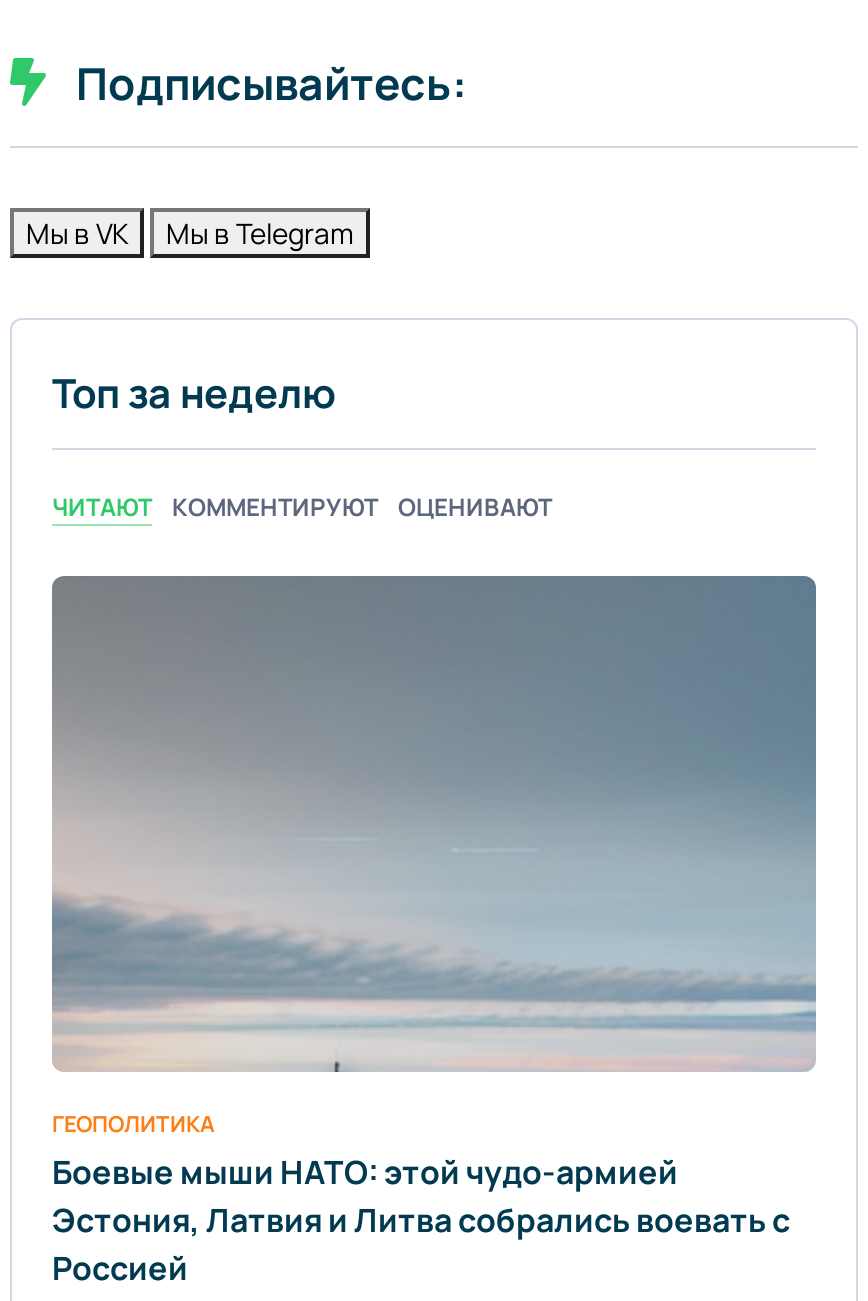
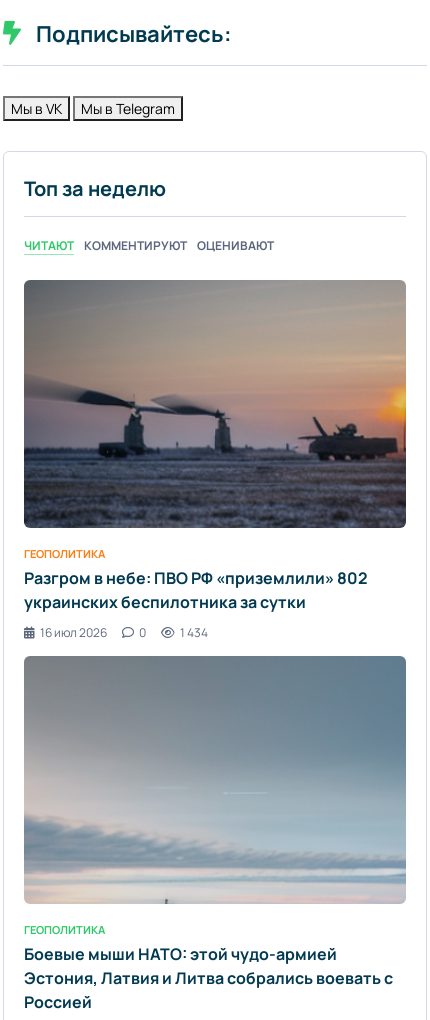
[50,574,818,1054] [image] -> [23,280,407,529] [image]
none -> [24,567,368,641] Разгром в небе: ПВО РФ «приземлили» 802 | украинских беспилотника за сутки | 16 июл 2026 | 0 | 1 434
none -> [24,922,105,937] ГЕОПОЛИТИКА

